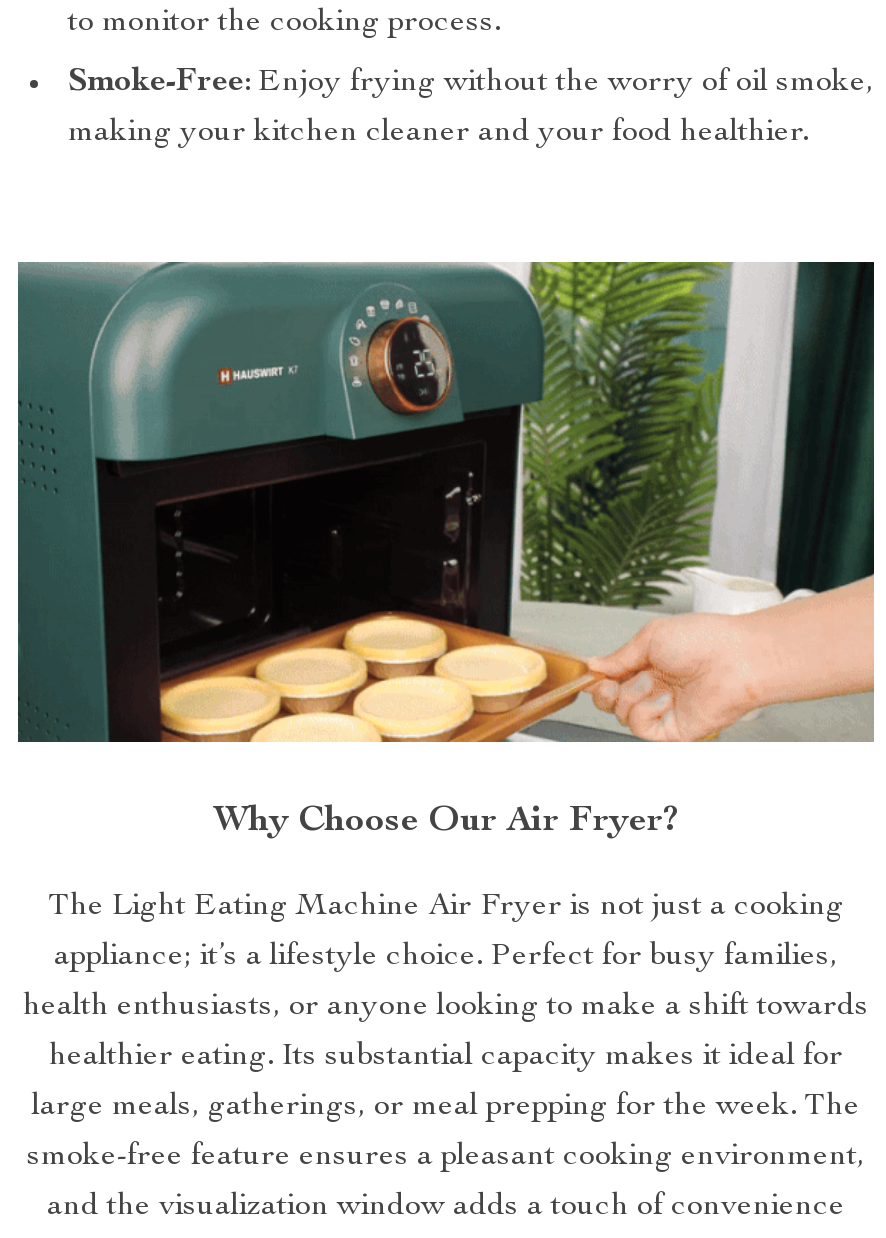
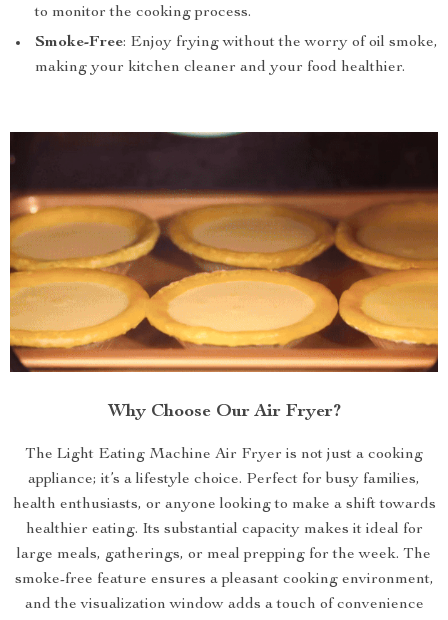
[16,260,876,744] [image] -> [9,131,439,373] [image]

